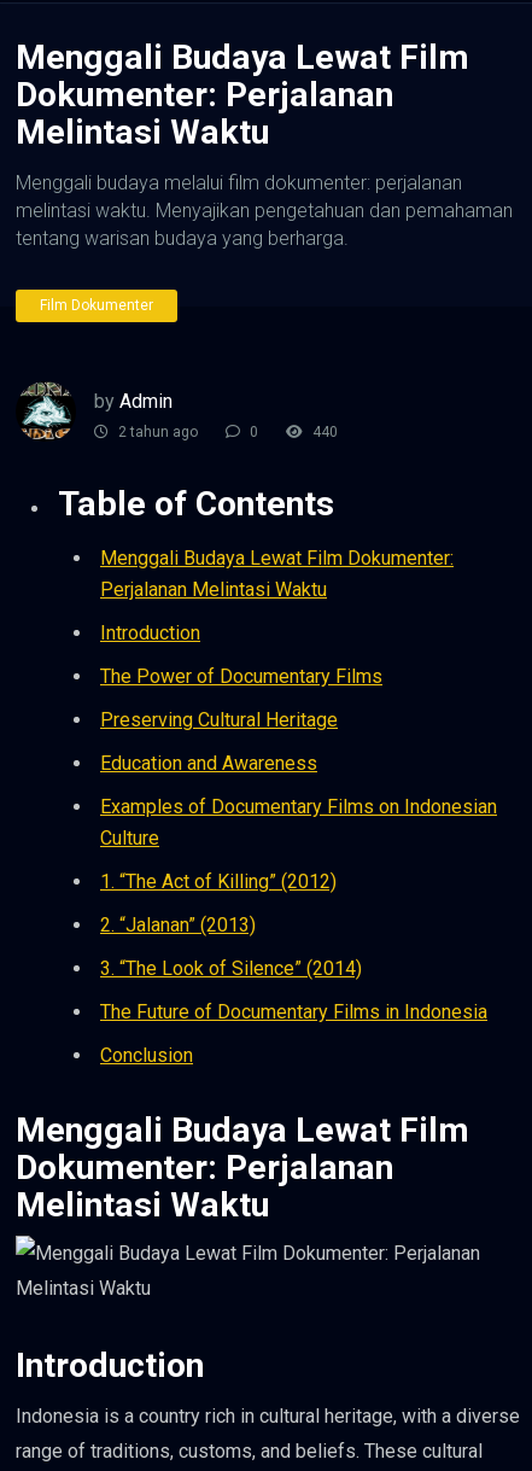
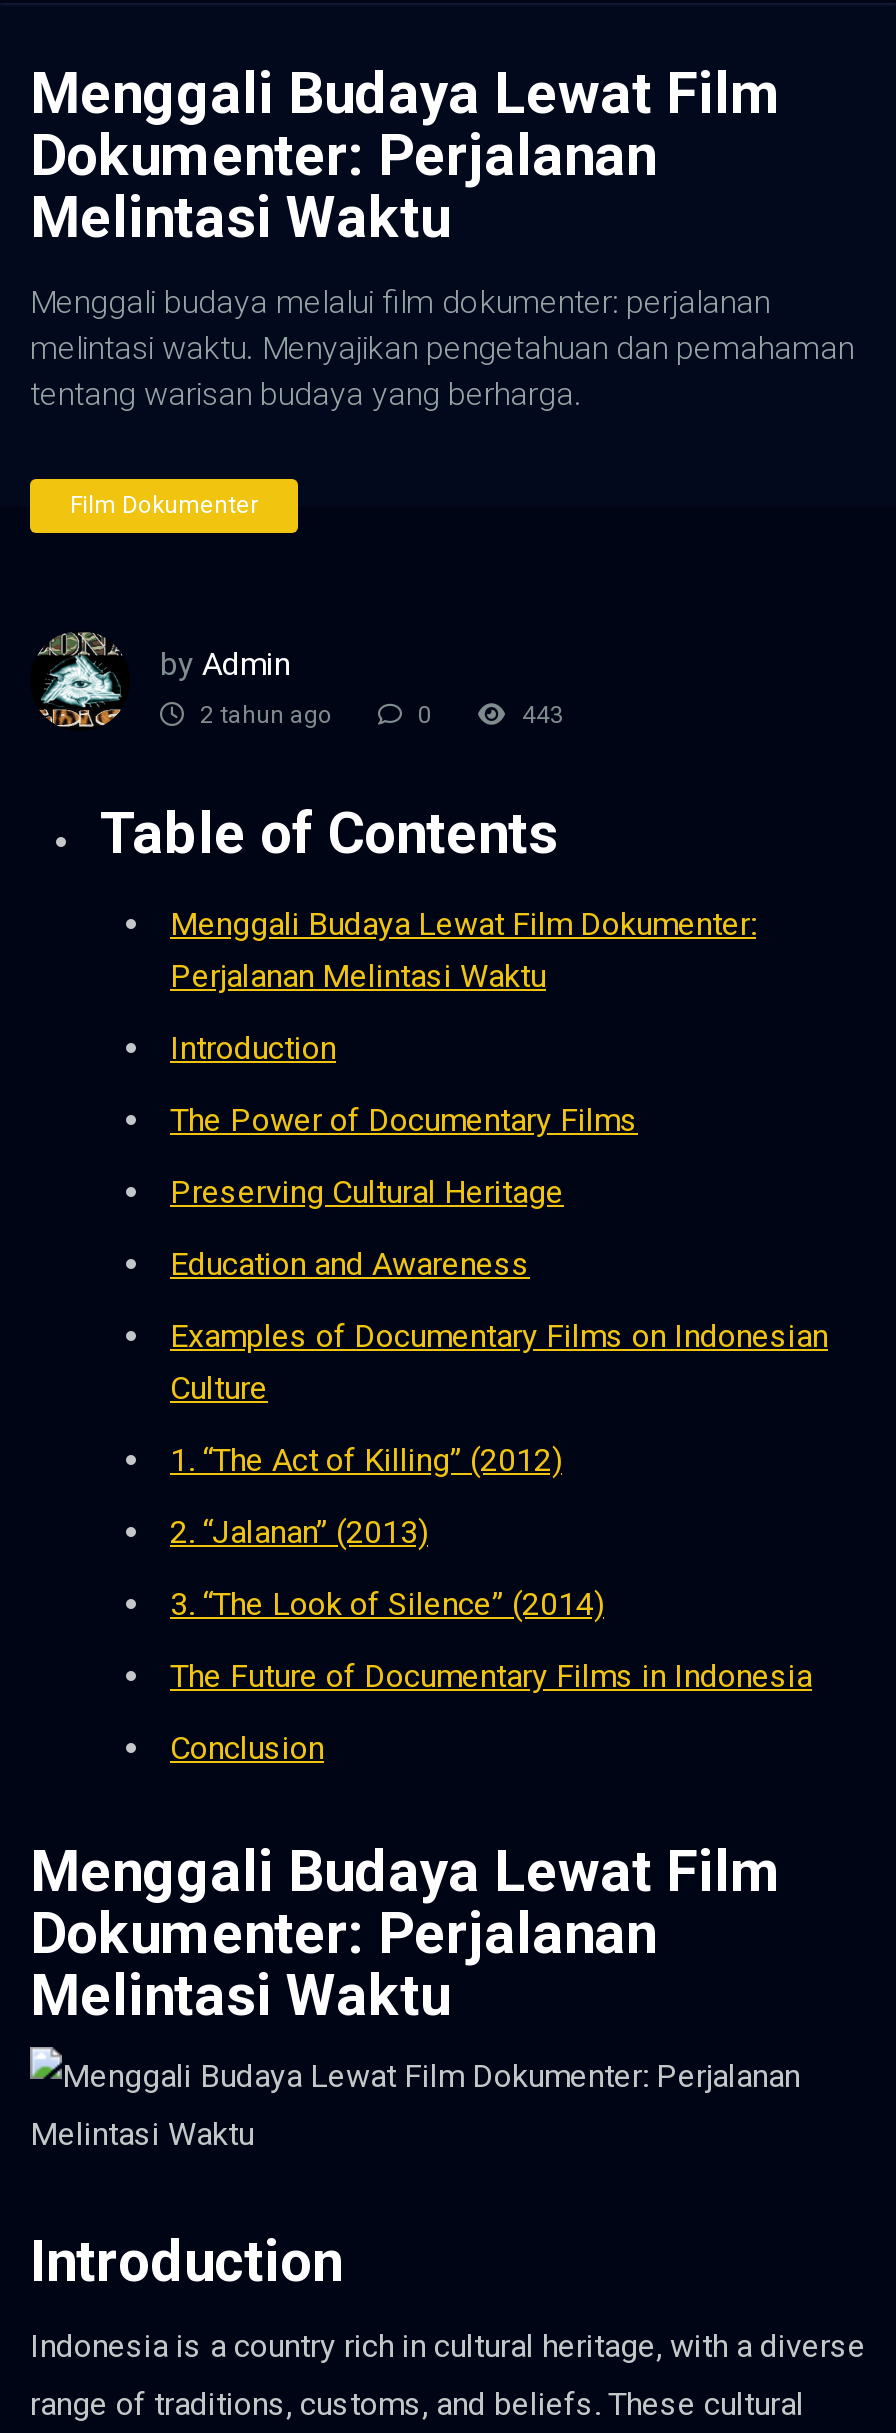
[309,424,338,441] 440 -> [516,701,564,729] 443

